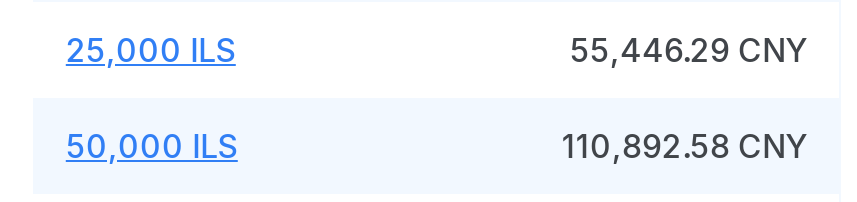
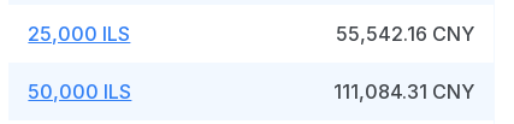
[570,30,808,70] 55,446.29 CNY -> [336,22,475,46] 55,542.16 CNY
[562,126,808,166] 110,892.58 CNY -> [334,79,475,104] 111,084.31 CNY

